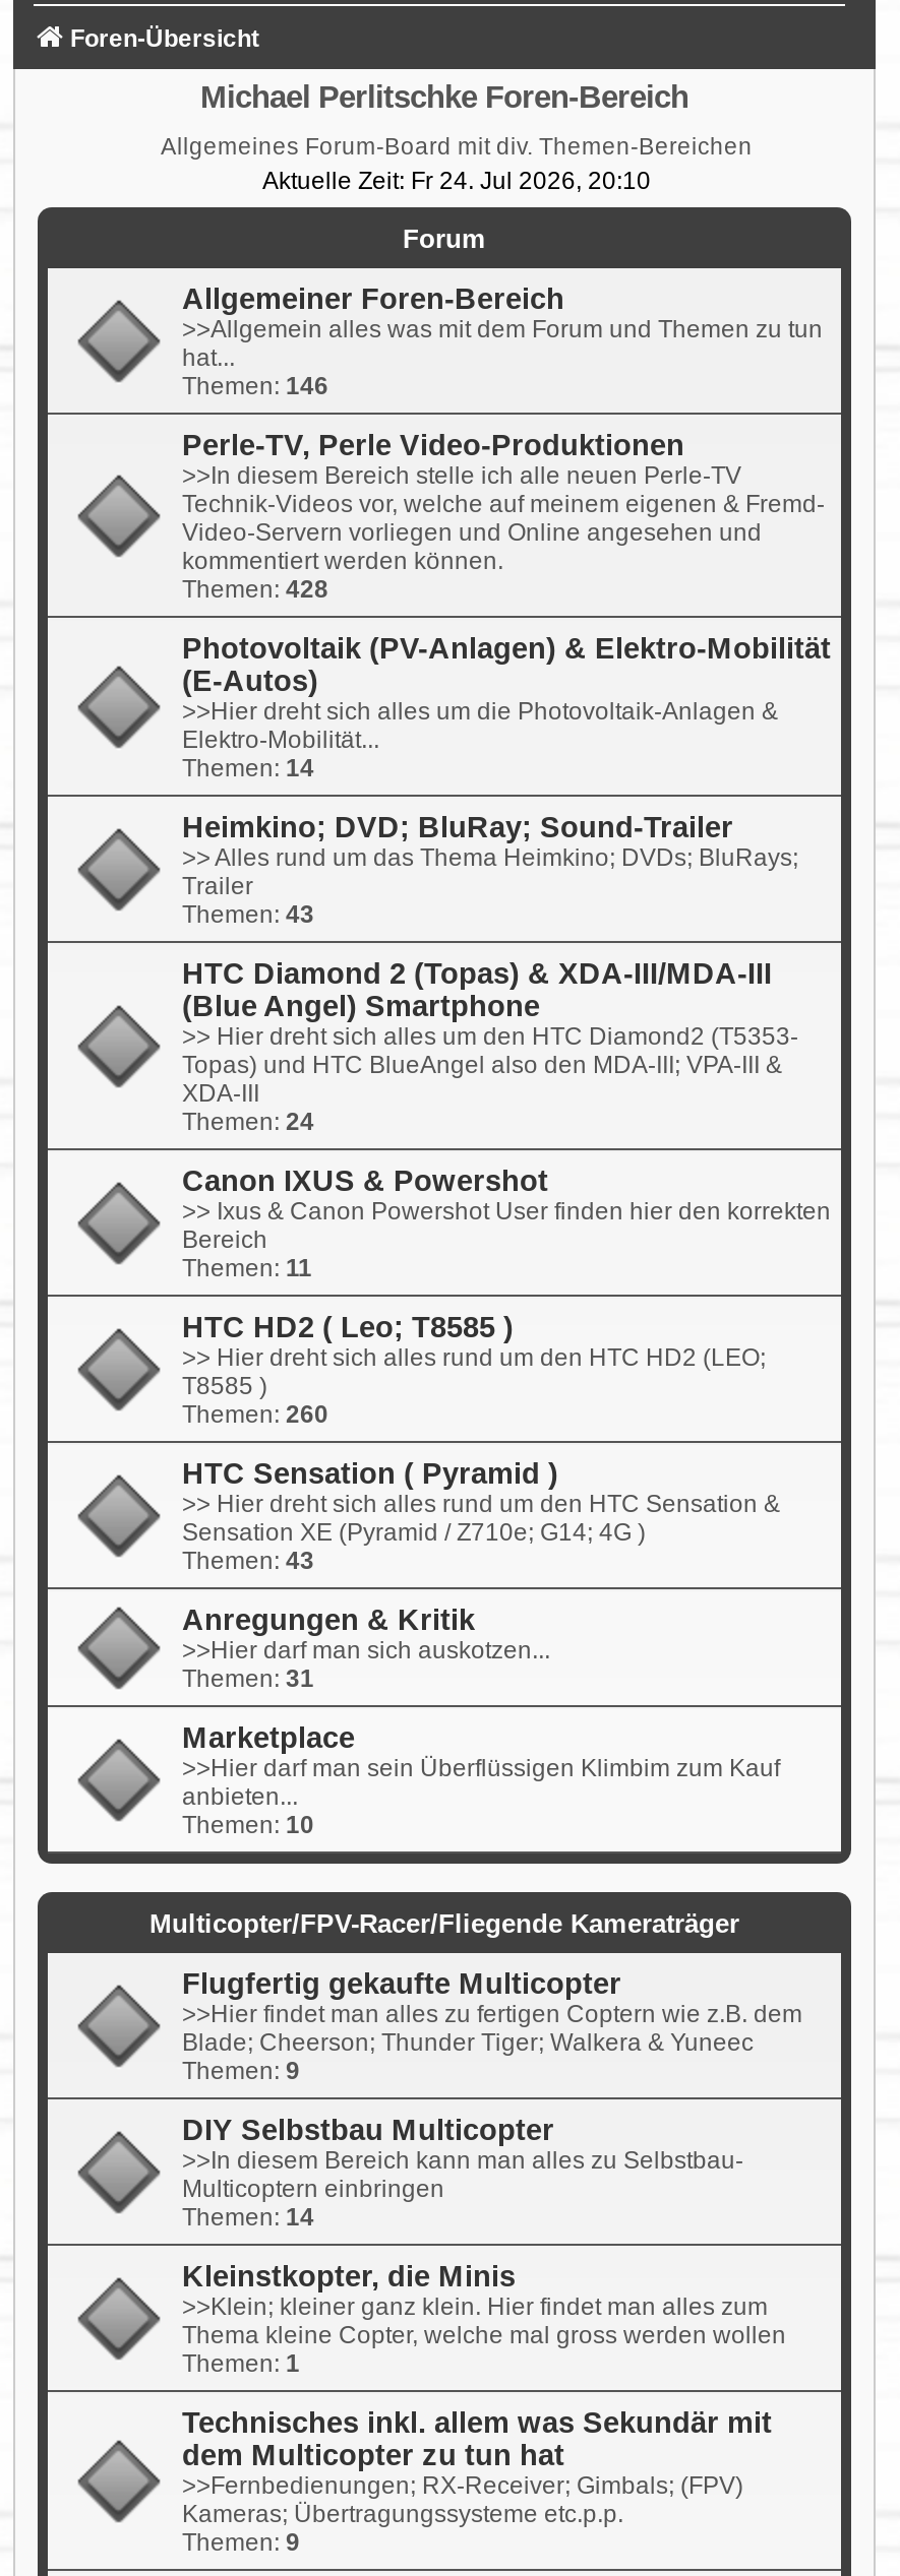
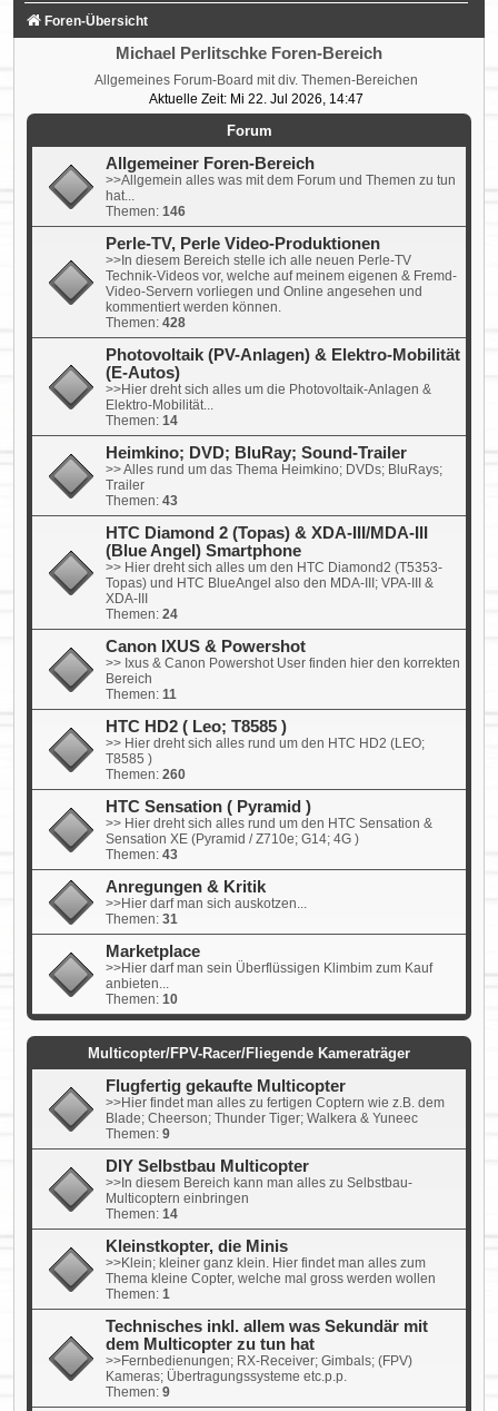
[262,166,651,194] Aktuelle Zeit: Fr 24. Jul 2026, 20:10 -> [148,91,363,106] Aktuelle Zeit: Mi 22. Jul 2026, 14:47

